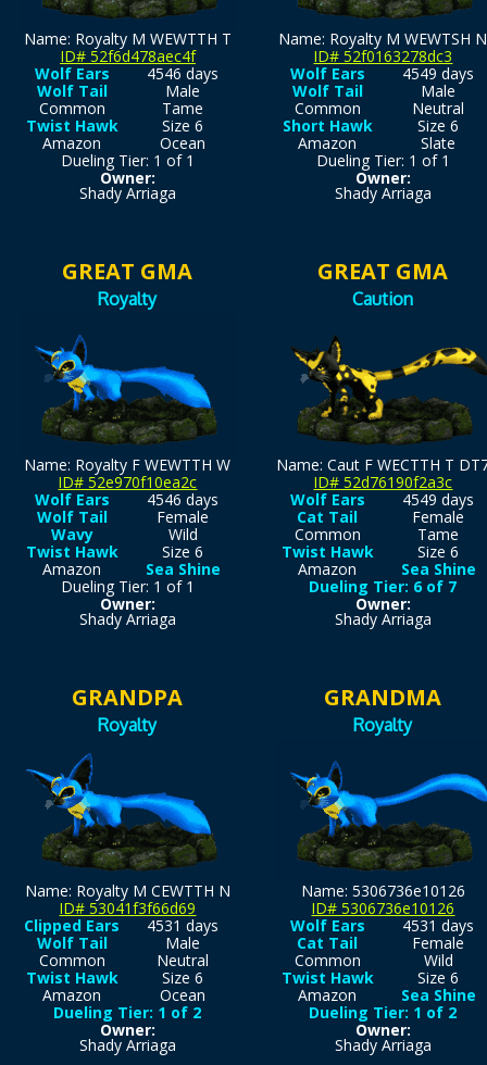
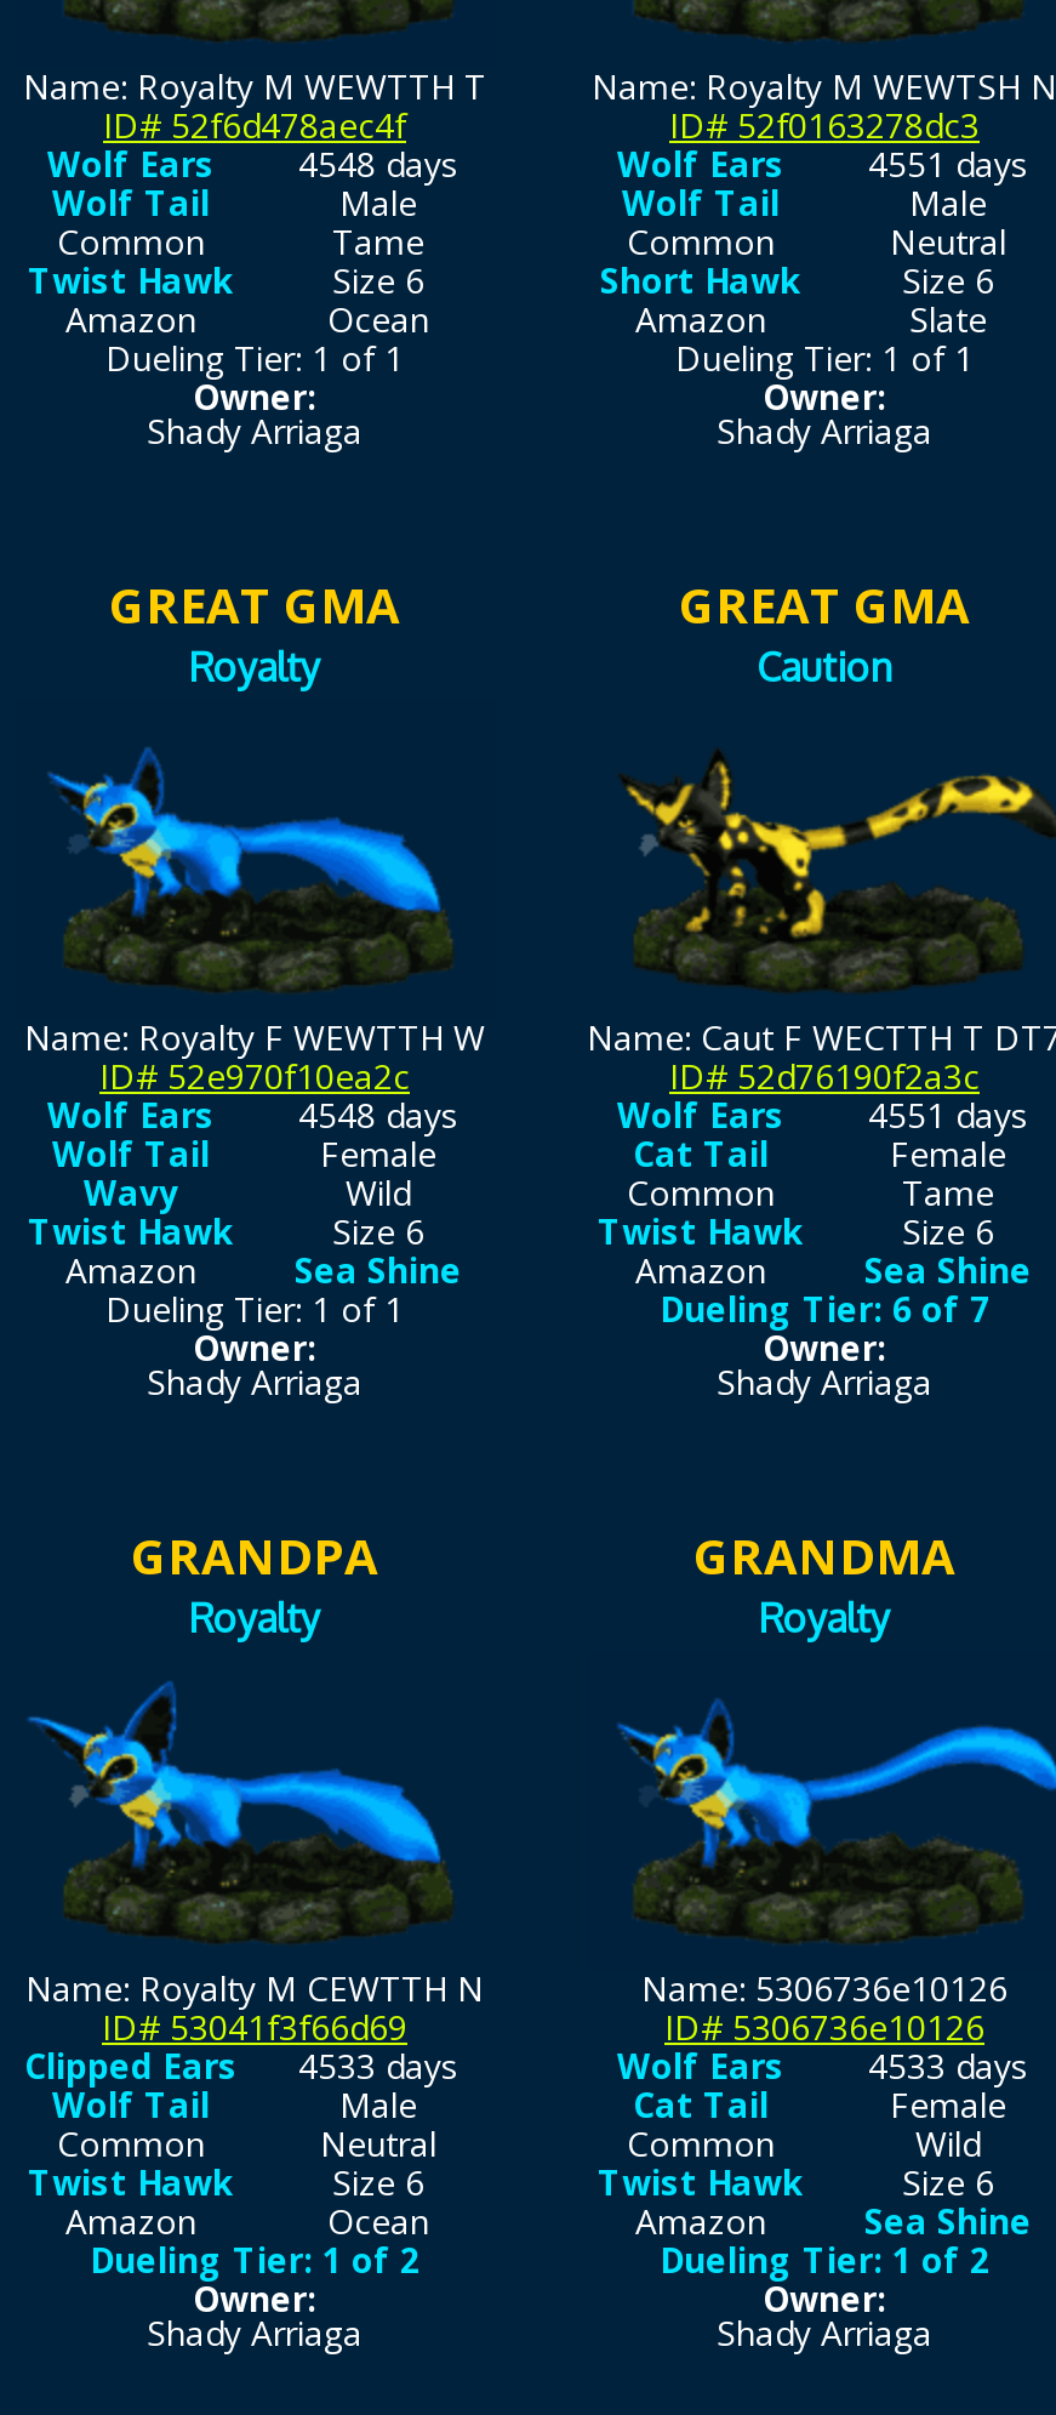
[35,63,219,84] Wolf Ears 4546 days -> [47,141,458,187] Wolf Ears 4548 days
[290,63,474,84] Wolf Ears 4549 days -> [617,141,1028,187] Wolf Ears 4551 days
[35,489,219,510] Wolf Ears 4546 days -> [47,1092,458,1138] Wolf Ears 4548 days
[290,489,474,510] Wolf Ears 4549 days -> [617,1092,1028,1138] Wolf Ears 4551 days
[24,915,219,936] Clipped Ears 4531 days -> [24,2043,458,2089] Clipped Ears 4533 days
[290,915,474,936] Wolf Ears 4531 days -> [617,2043,1028,2089] Wolf Ears 4533 days

